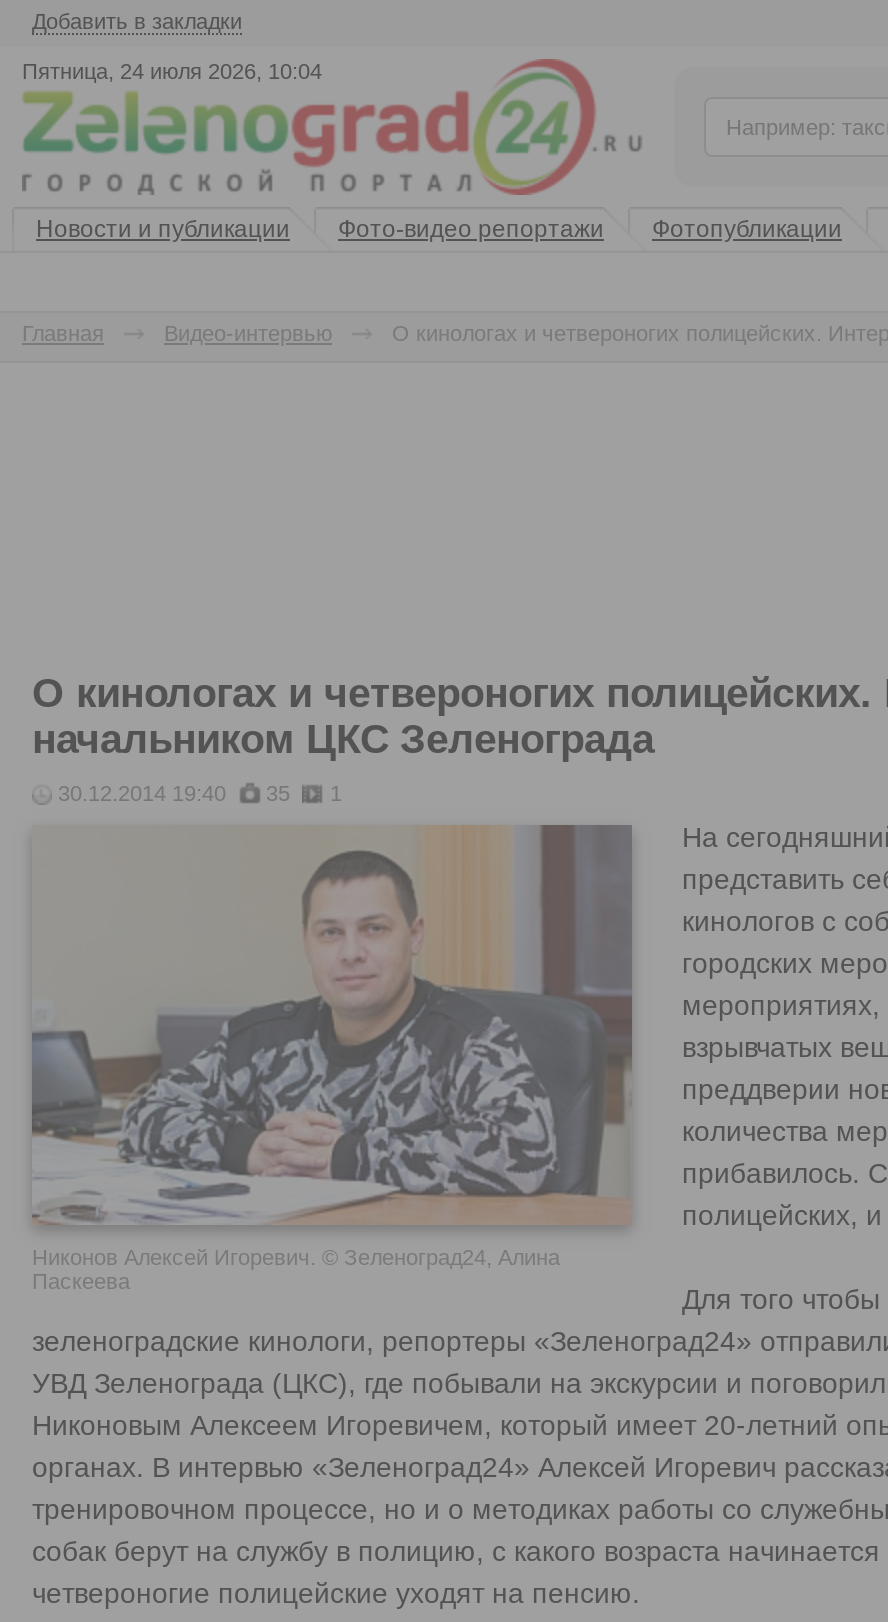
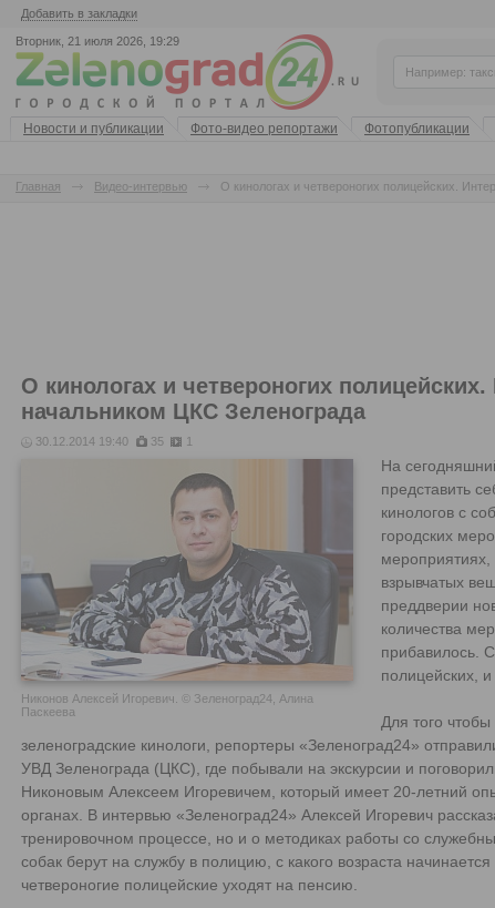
[22,59,322,83] Пятница, 24 июля 2026, 10:04 -> [16,34,179,48] Вторник, 21 июля 2026, 19:29

